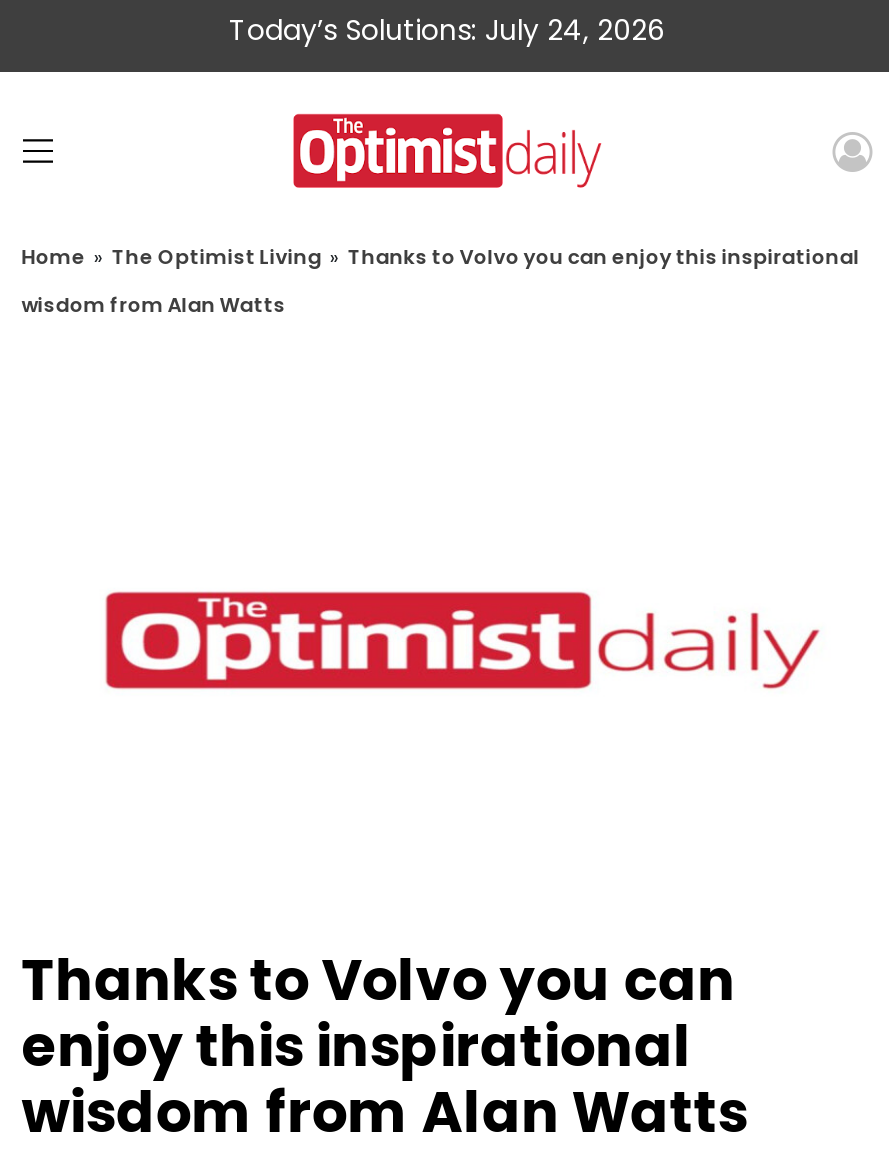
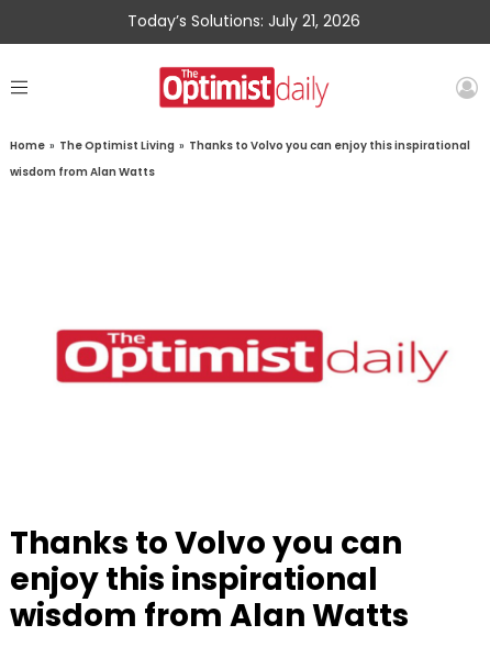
[229,10,665,50] Today’s Solutions: July 24, 2026 -> [127,10,360,32] Today’s Solutions: July 21, 2026

